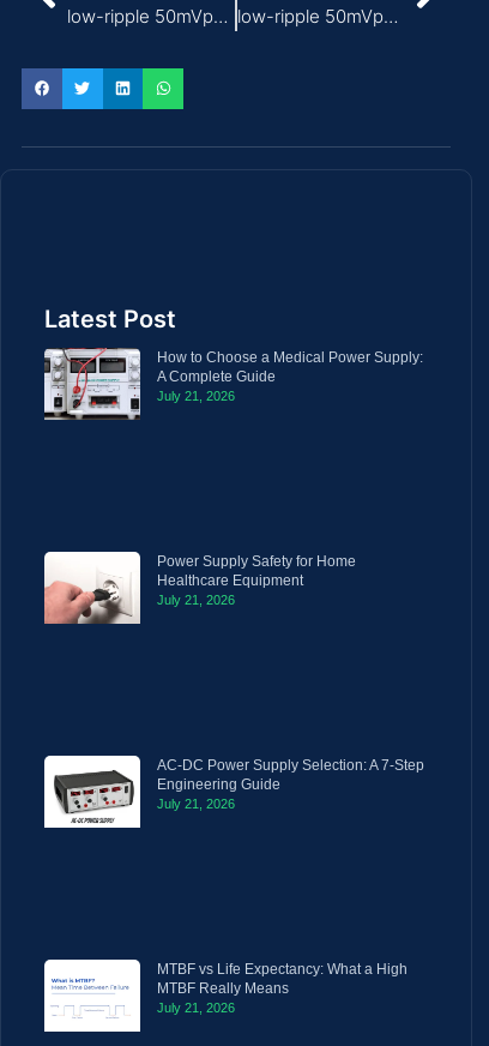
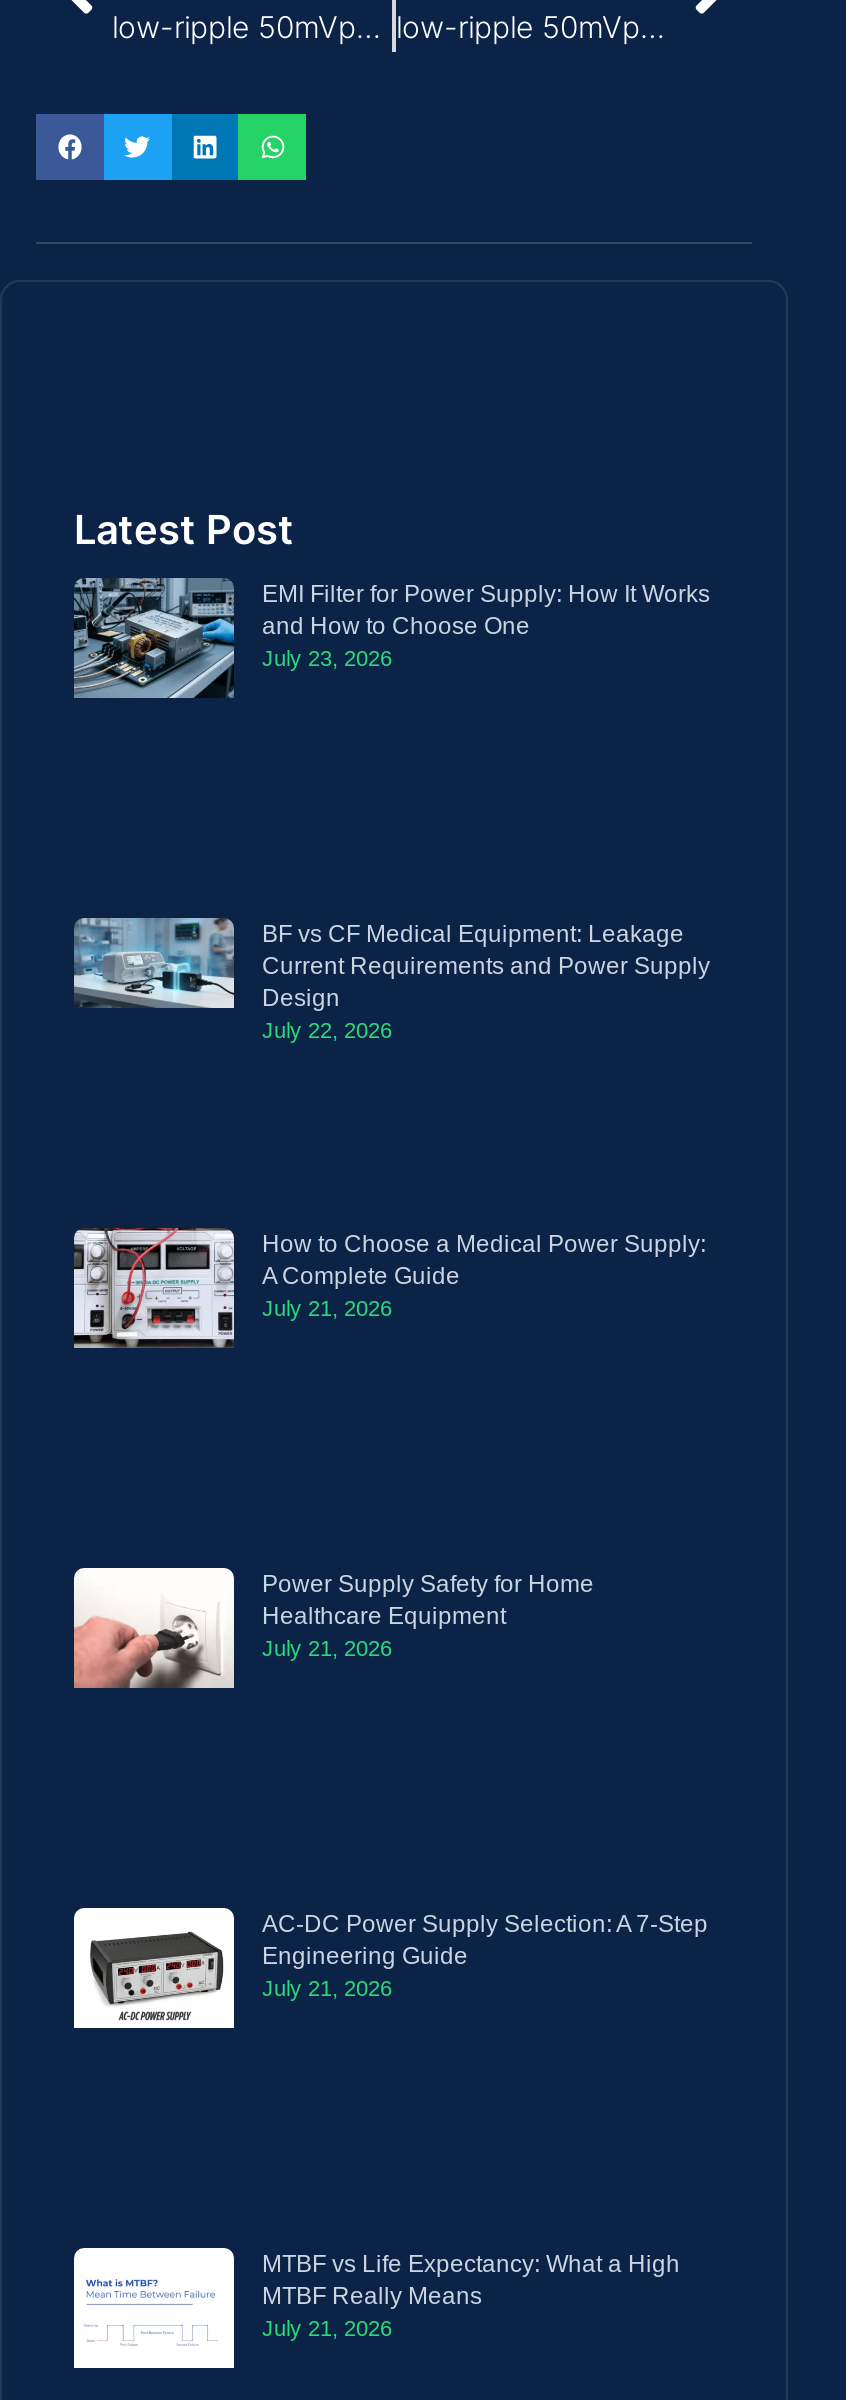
none -> [74,576,710,700] [image] | EMI Filter for Power Supply: How It Works | and How to Choose One | July 23, 2026
none -> [74,916,710,1043] [image] | BF vs CF Medical Equipment: Leakage | Current Requirements and Power Supply | Design | July 22, 2026

